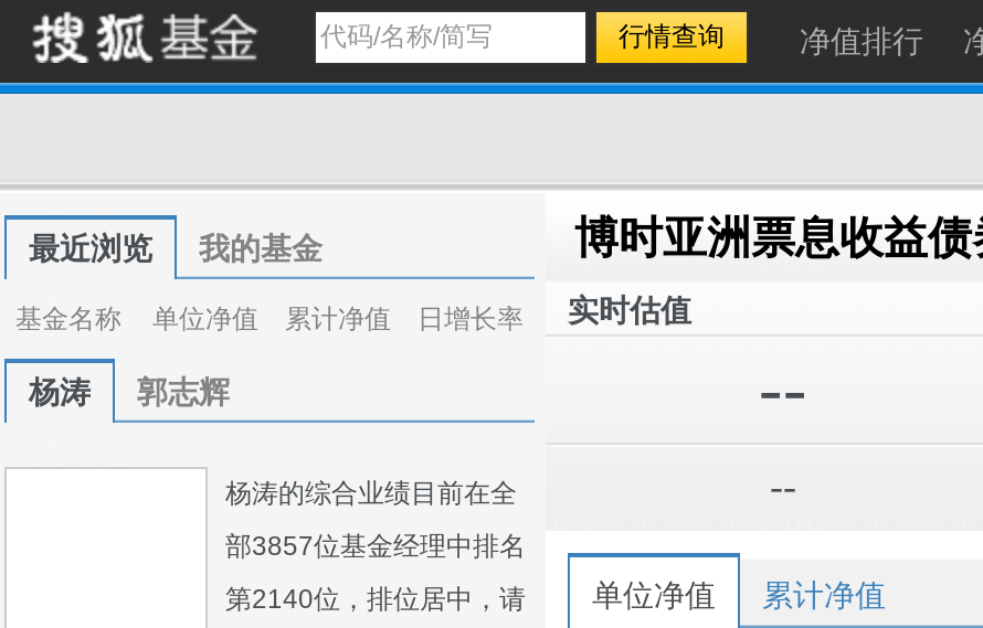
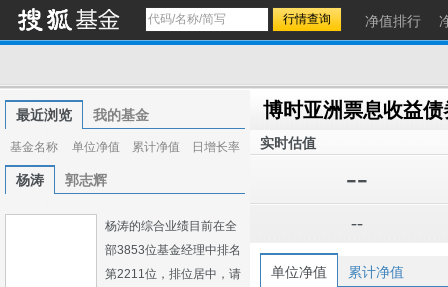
[225,531,526,562] 部3857位基金经理中排名 -> [105,243,241,257] 部3853位基金经理中排名
[225,584,526,615] 第2140位，排位居中，请 -> [105,267,241,281] 第2211位，排位居中，请

